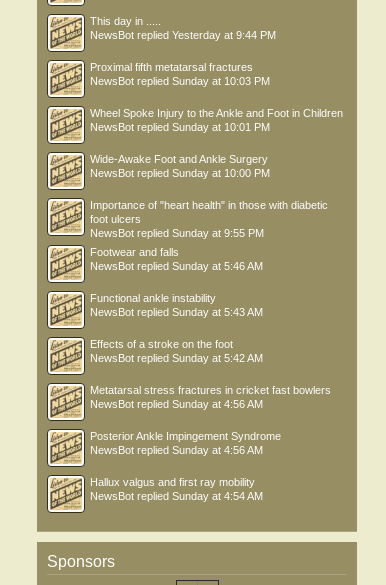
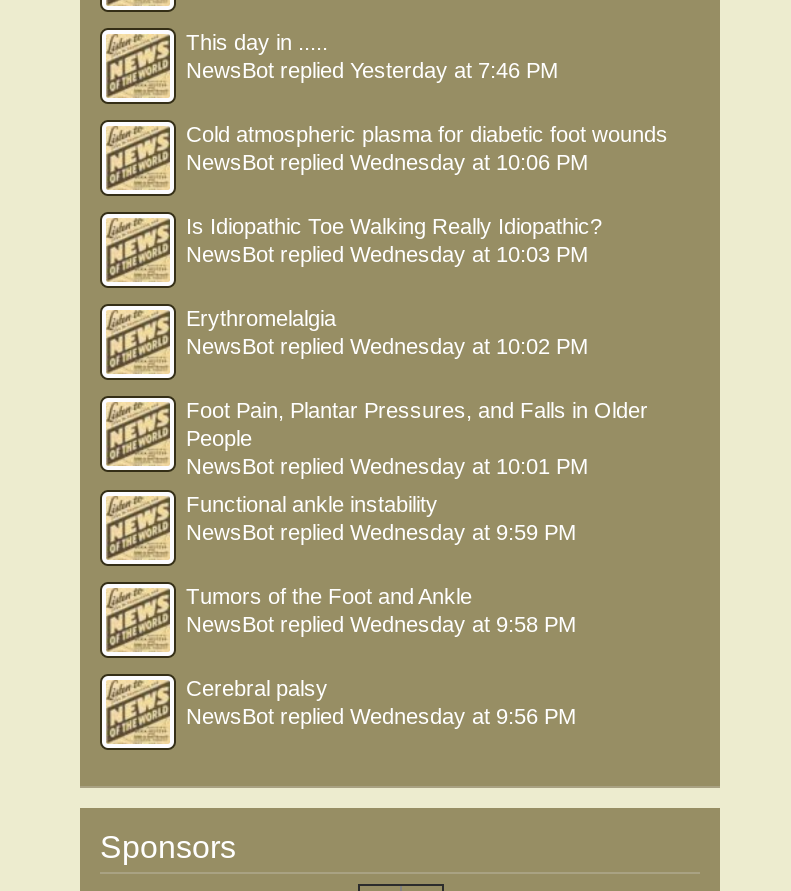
[90,29,343,272] NewsBot replied Yesterday at 9:44 PM | Proximal fifth metatarsal fractures | NewsBot replied Sunday at 10:03 PM | Wheel Spoke Injury to the Ankle and Foot in Children | NewsBot replied Sunday at 10:01 PM | Wide-Awake Foot and Ankle Surgery | NewsBot replied Sunday at 10:00 PM | Importance of "heart health" in those with diabetic | foot ulcers | NewsBot replied Sunday at 9:55 PM | Footwear and falls | NewsBot replied Sunday at 5:46 AM -> [186,58,668,478] NewsBot replied Yesterday at 7:46 PM | Cold atmospheric plasma for diabetic foot wounds | NewsBot replied Wednesday at 10:06 PM | Is Idiopathic Toe Walking Really Idiopathic? | NewsBot replied Wednesday at 10:03 PM | Erythromelalgia | NewsBot replied Wednesday at 10:02 PM | Foot Pain, Plantar Pressures, and Falls in Older | People | NewsBot replied Wednesday at 10:01 PM
[90,306,331,502] NewsBot replied Sunday at 5:43 AM | Effects of a stroke on the foot | NewsBot replied Sunday at 5:42 AM | Metatarsal stress fractures in cricket fast bowlers | NewsBot replied Sunday at 4:56 AM | Posterior Ankle Impingement Syndrome | NewsBot replied Sunday at 4:56 AM | Hallux valgus and first ray mobility | NewsBot replied Sunday at 4:54 AM -> [186,520,576,728] NewsBot replied Wednesday at 9:59 PM | Tumors of the Foot and Ankle | NewsBot replied Wednesday at 9:58 PM | Cerebral palsy | NewsBot replied Wednesday at 9:56 PM

